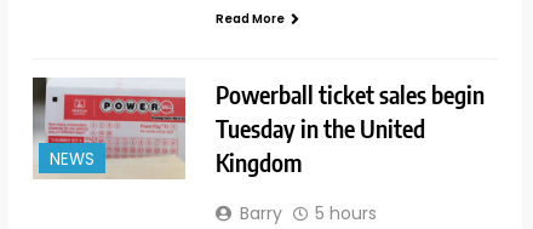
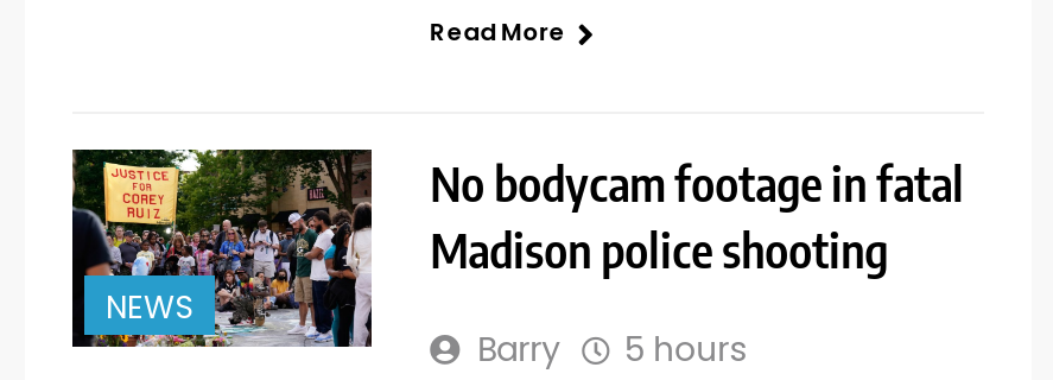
[31,78,484,179] [image] | Powerball ticket sales begin | Tuesday in the United | Kingdom -> [70,147,964,349] [image] | No bodycam footage in fatal | Madison police shooting

